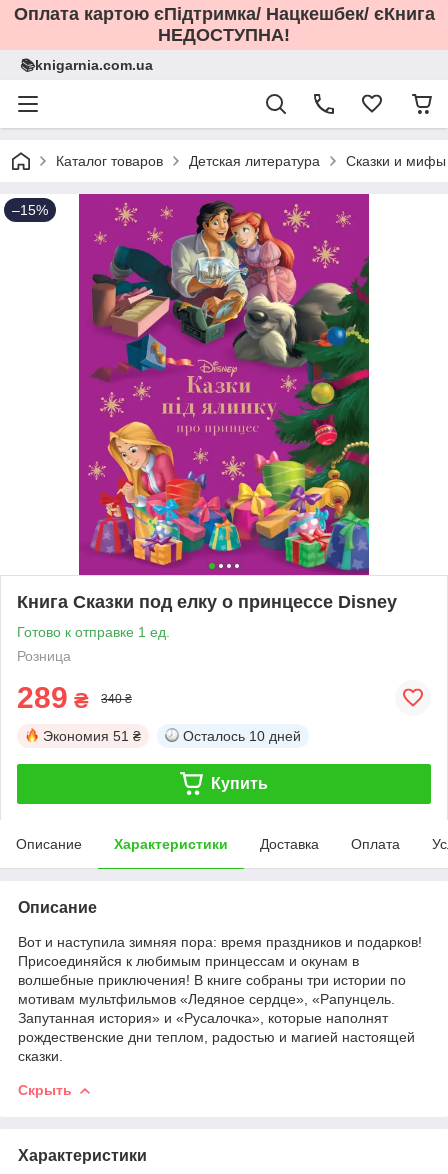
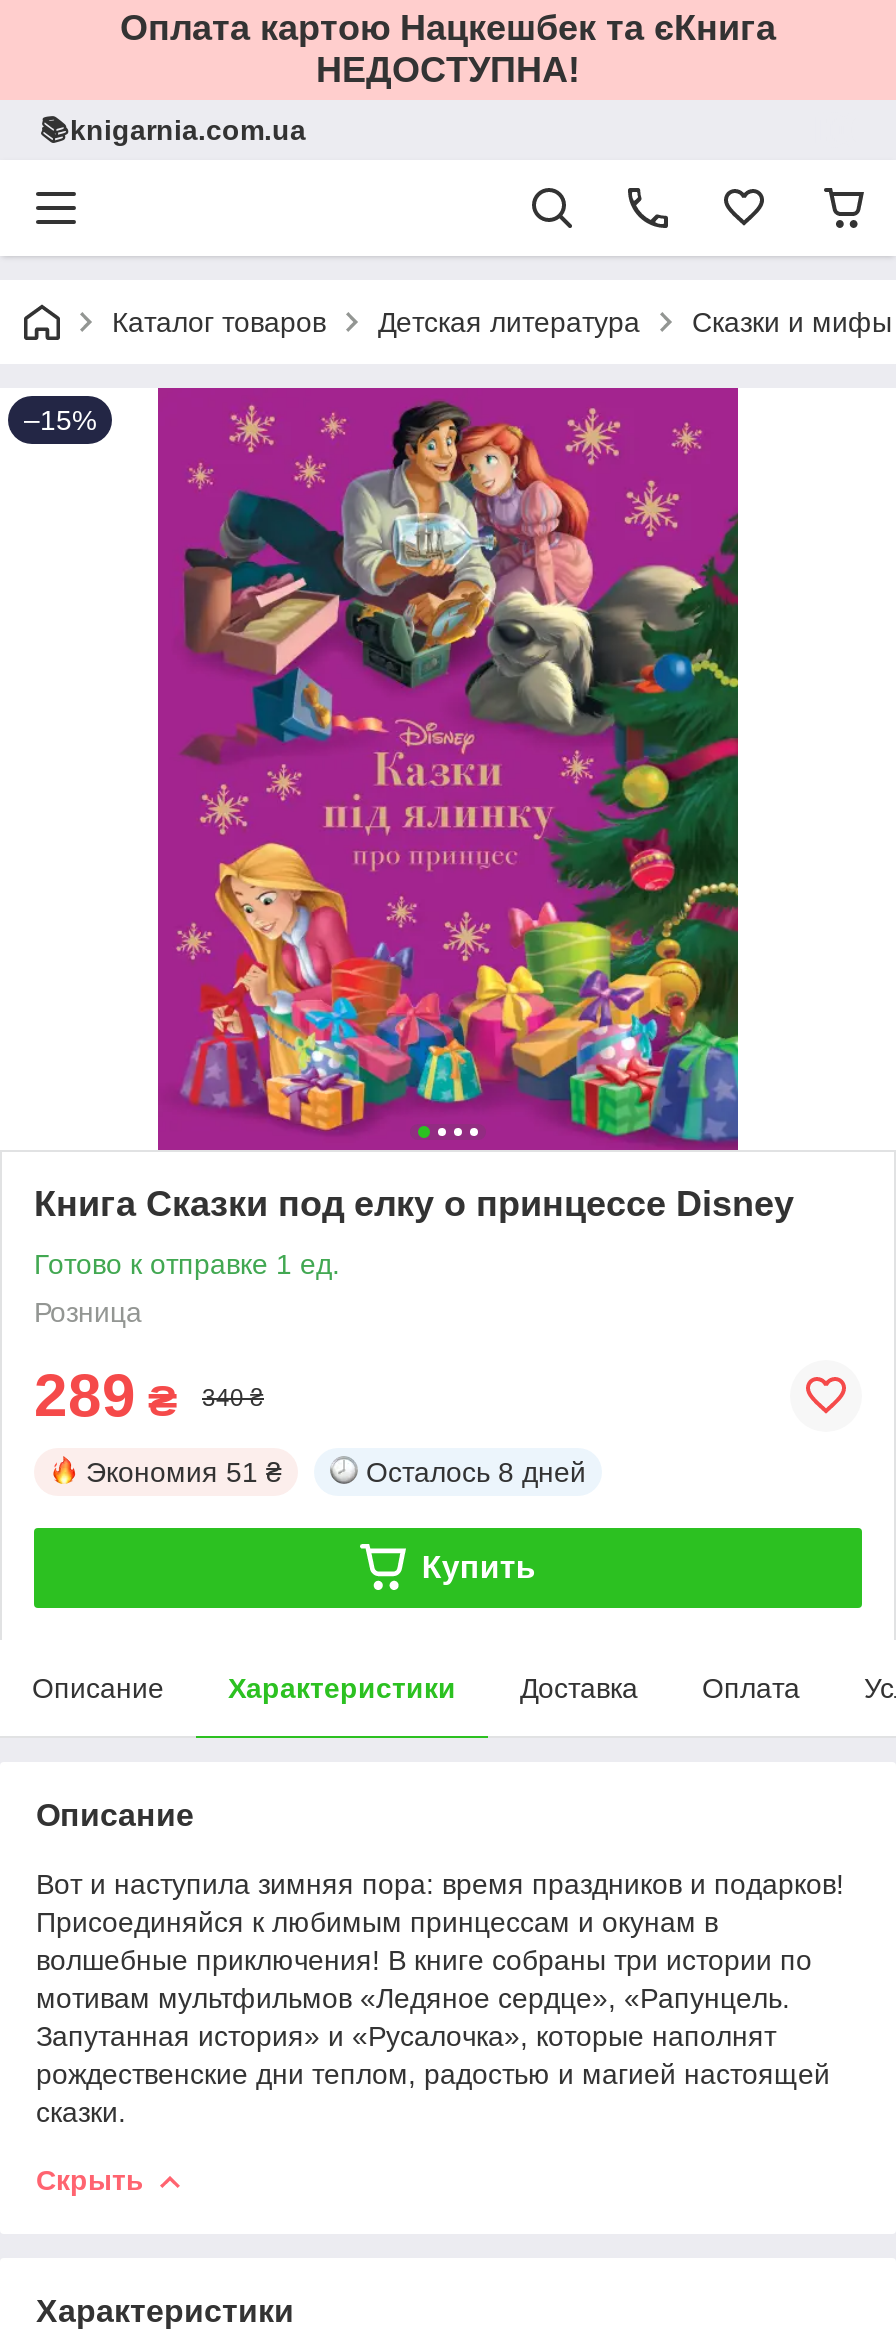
[13,4,434,24] Оплата картою єПідтримка/ Нацкешбек/ єКнига -> [120,8,776,48] Оплата картою Нацкешбек та єКнига
[183,728,301,744] Осталось 10 дней -> [366,1456,586,1488] Осталось 8 дней

